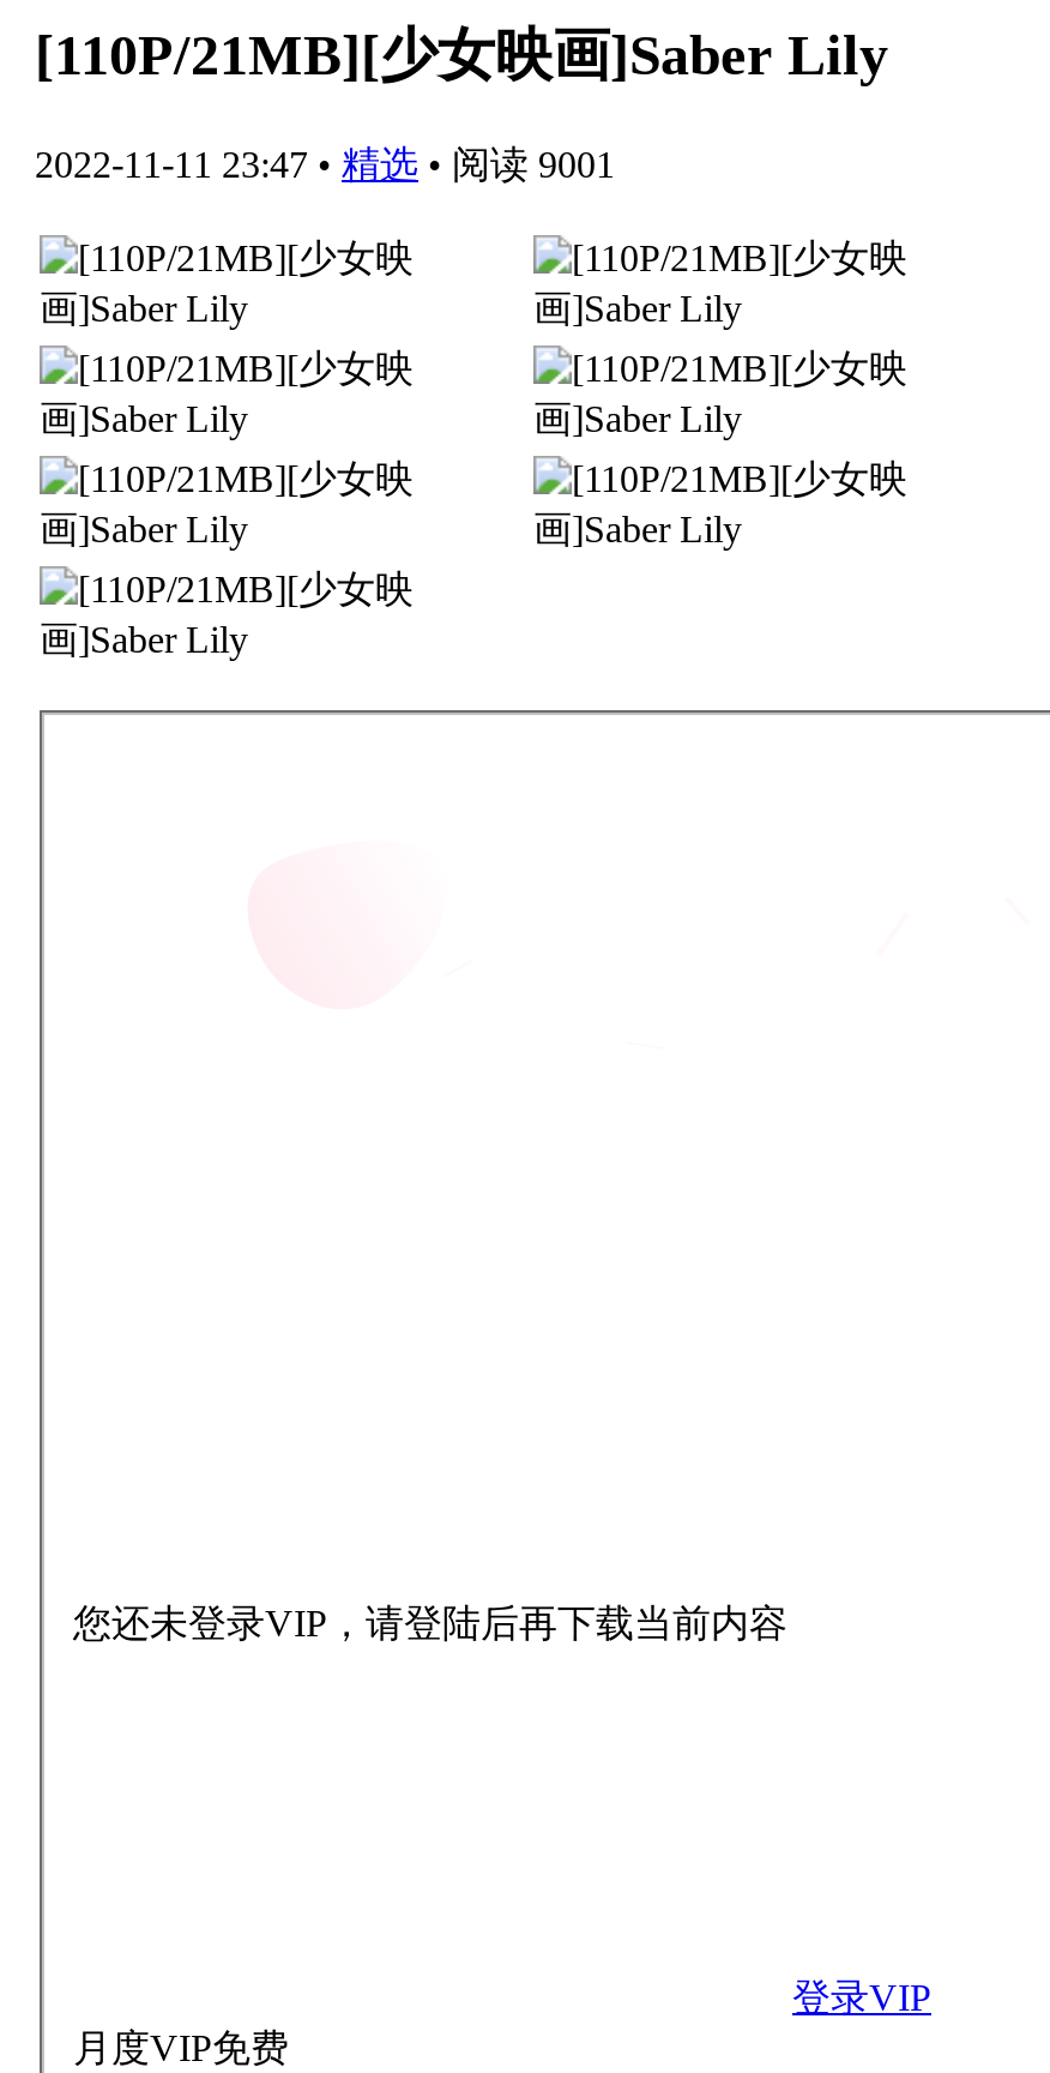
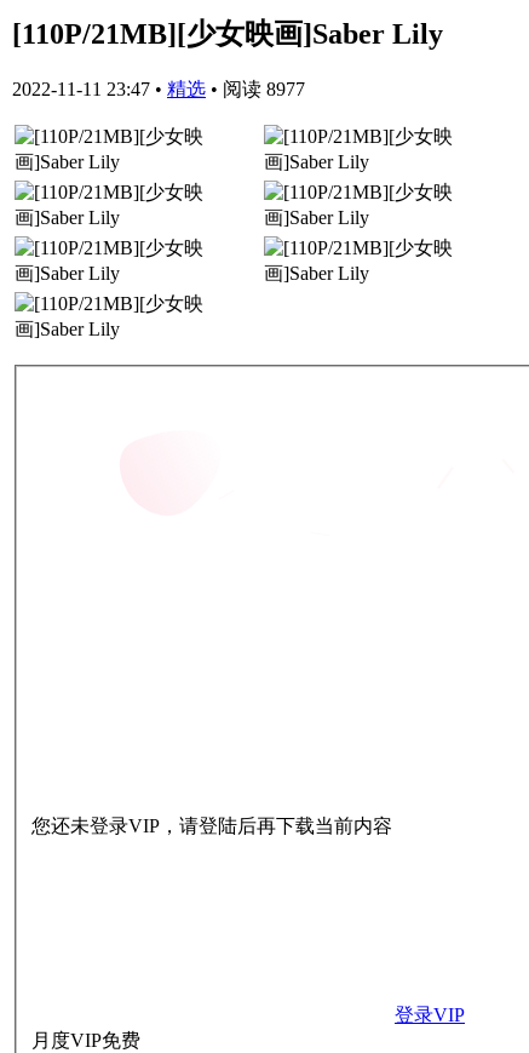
[35,143,615,184] 2022-11-11 23:47 • 精选 • 阅读 9001 -> [12,79,305,99] 2022-11-11 23:47 • 精选 • 阅读 8977

